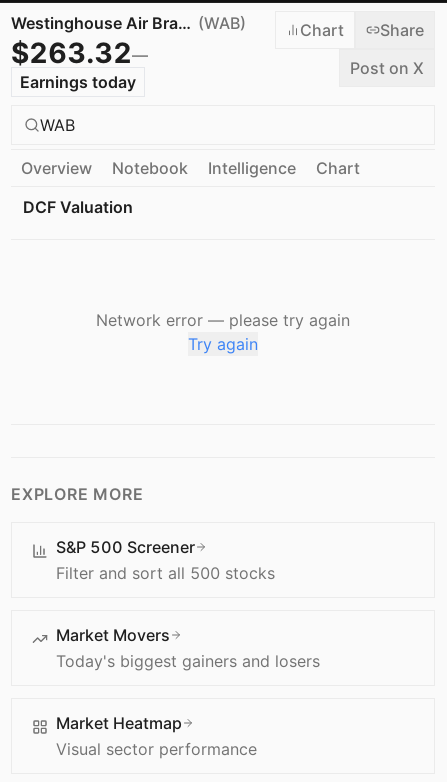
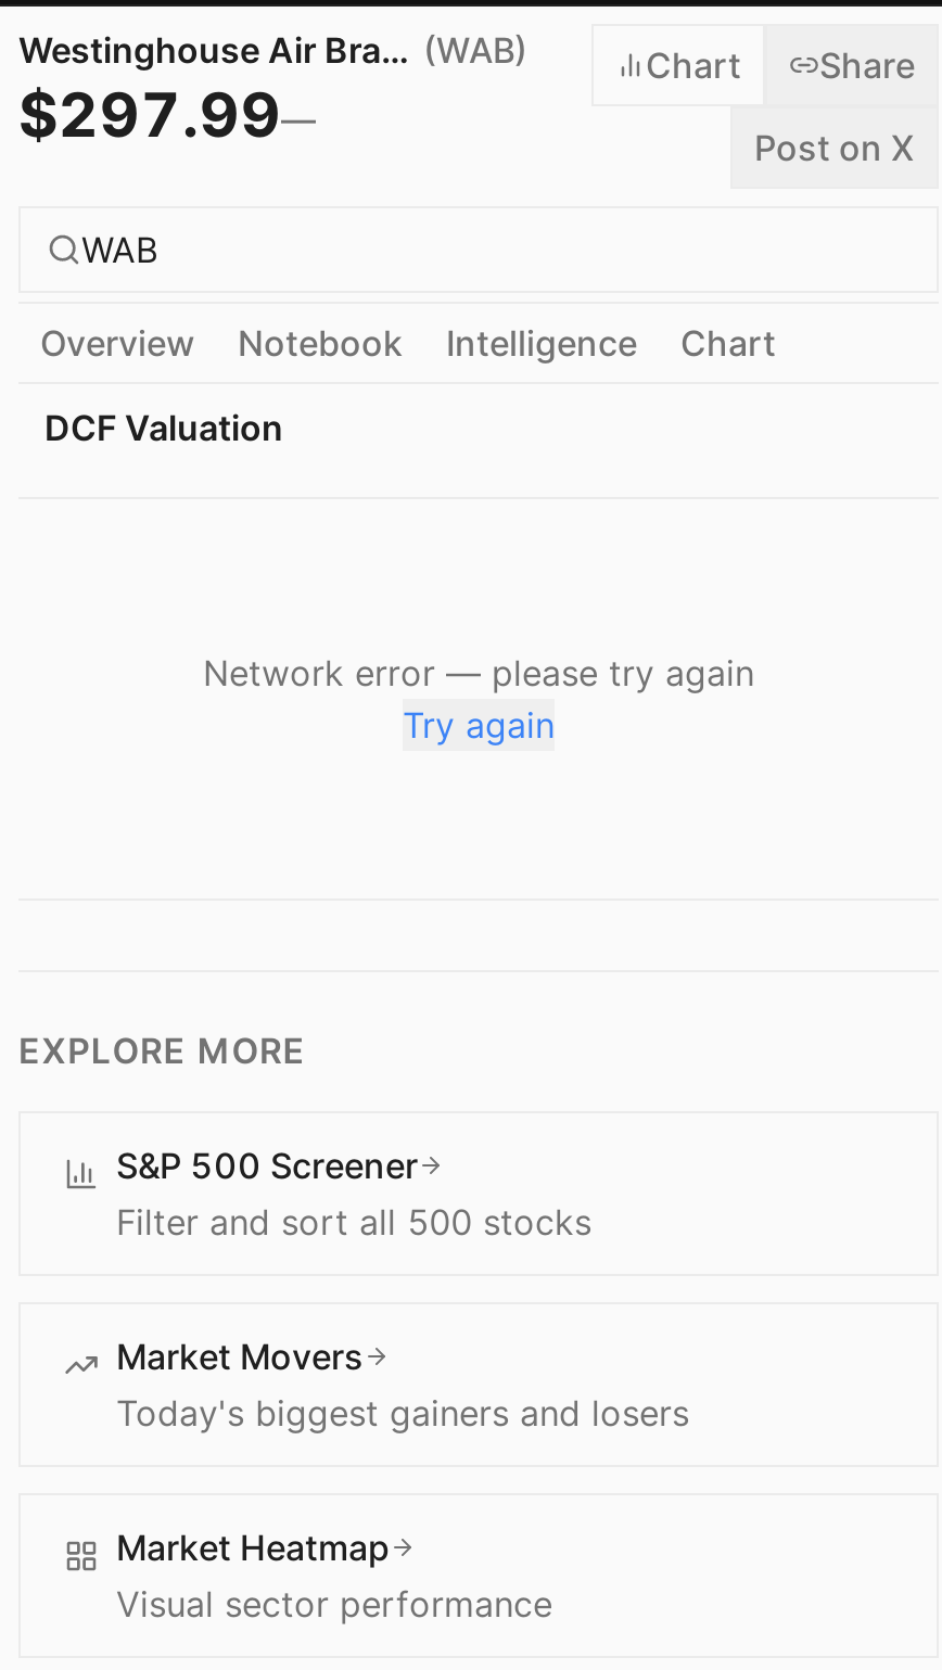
[11,36,148,92] $263.32— | Earnings today -> [18,78,316,152] $297.99—

